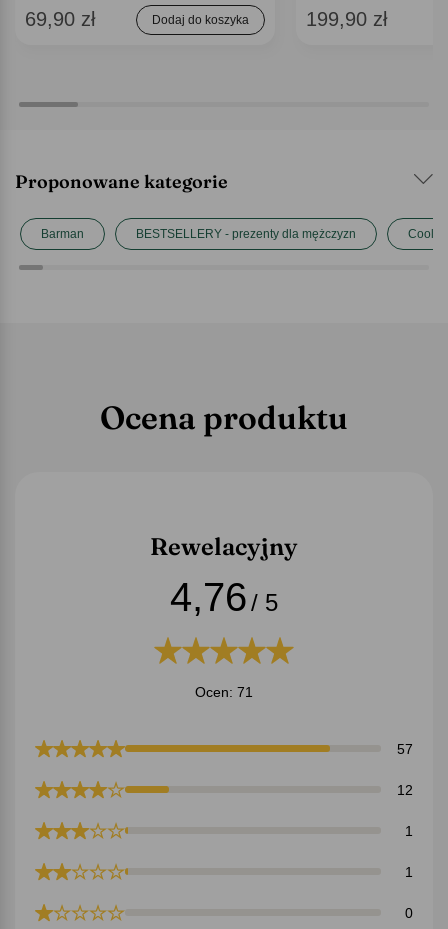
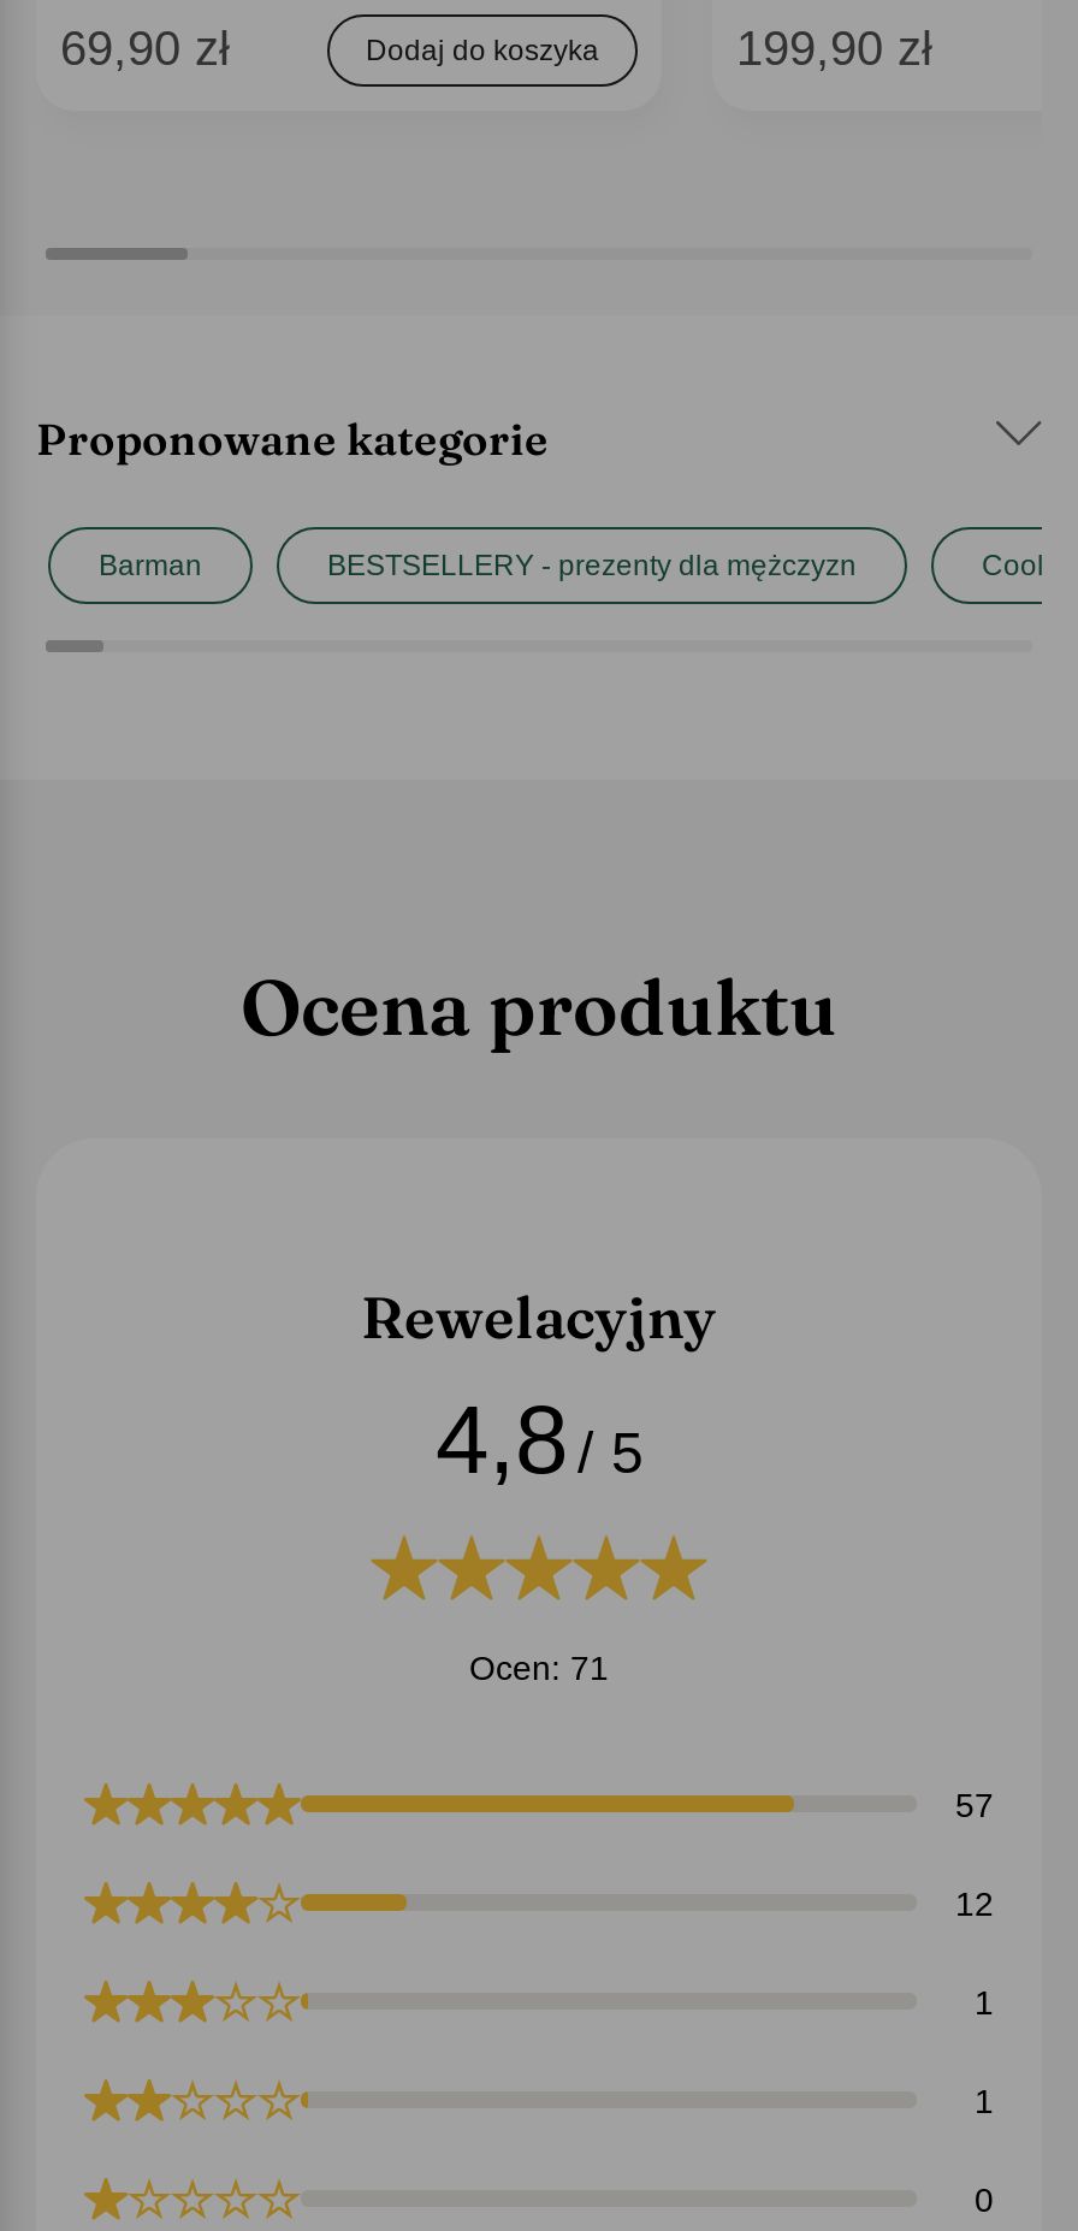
[170,575,278,619] 4,76 / 5 -> [436,1386,642,1492] 4,8 / 5

